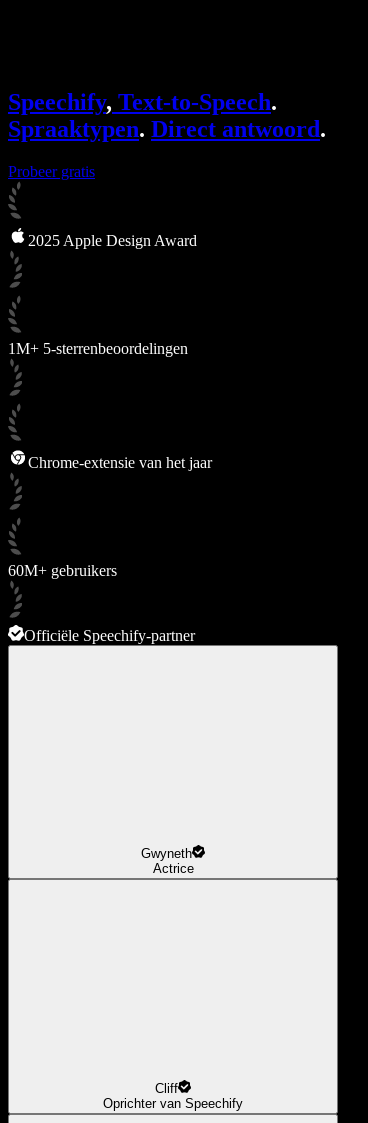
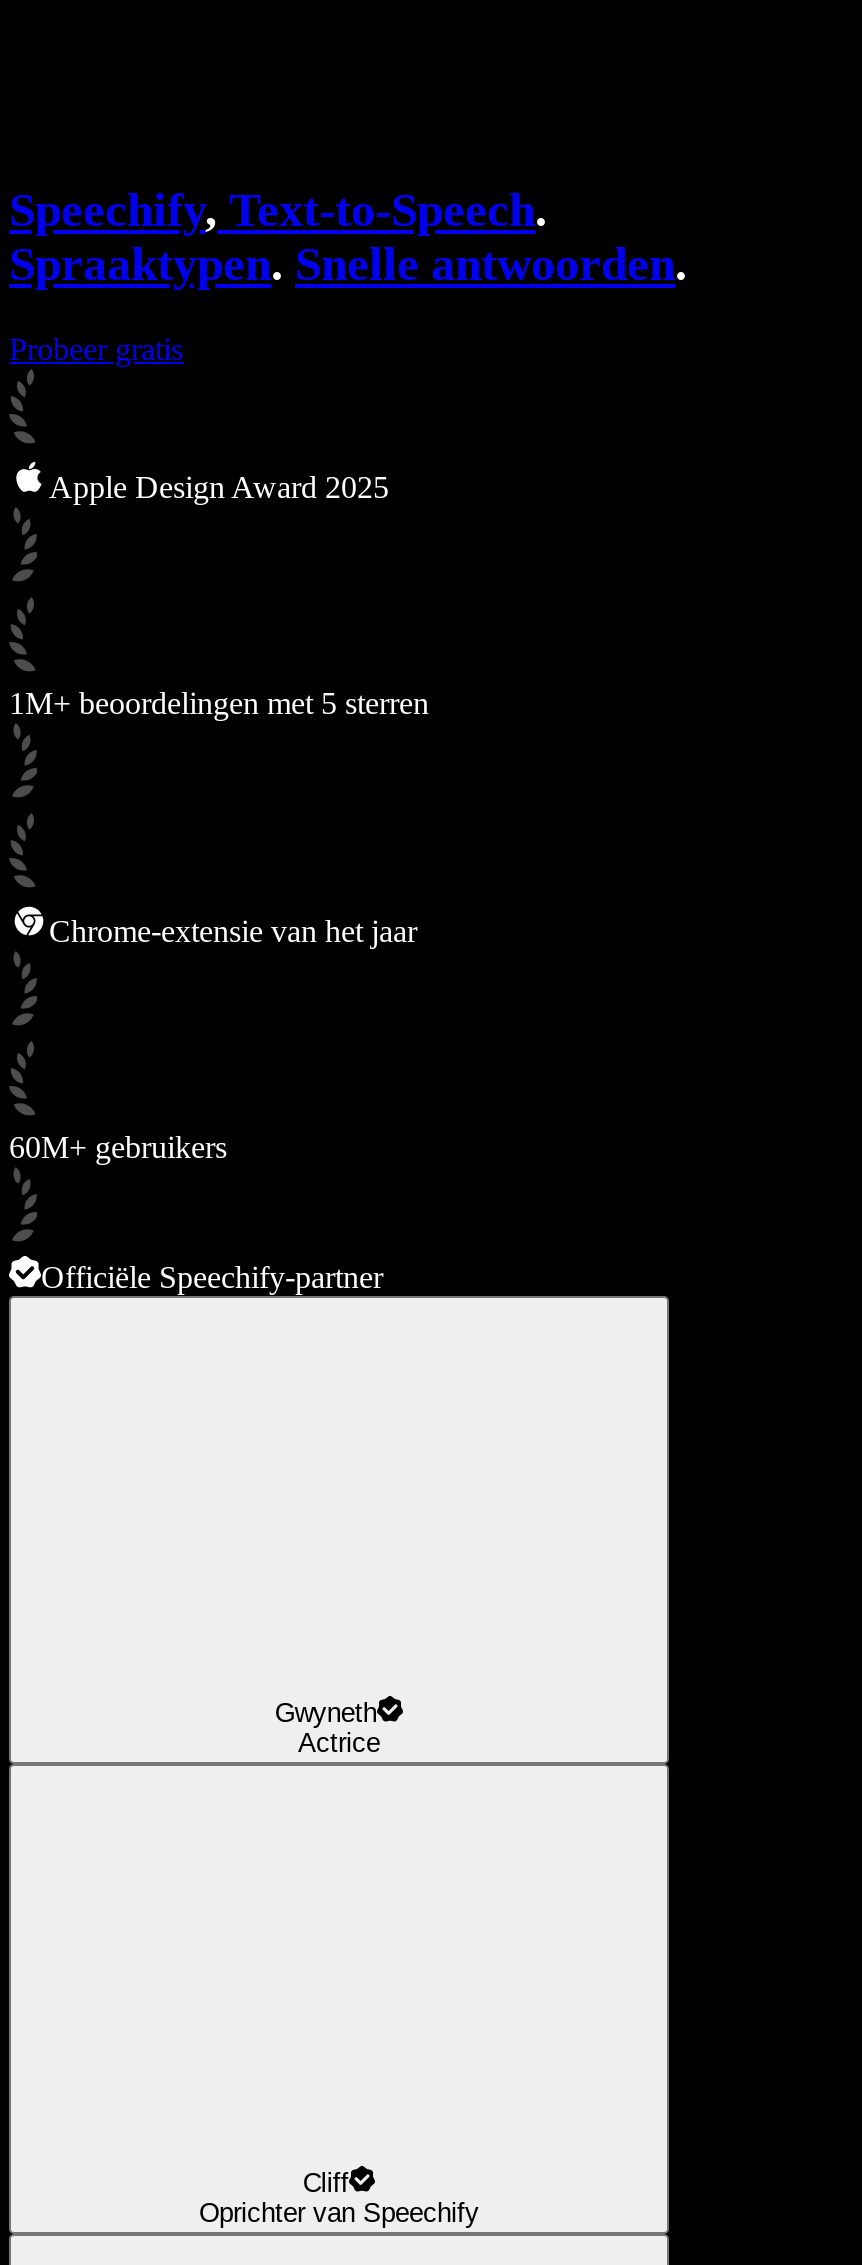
[8,116,326,142] Spraaktypen. Direct antwoord. -> [9,238,687,290] Spraaktypen. Snelle antwoorden.
[28,232,197,249] 2025 Apple Design Award -> [49,470,389,504] Apple Design Award 2025
[8,340,188,357] 1M+ 5-sterrenbeoordelingen -> [9,686,429,720] 1M+ beoordelingen met 5 sterren

